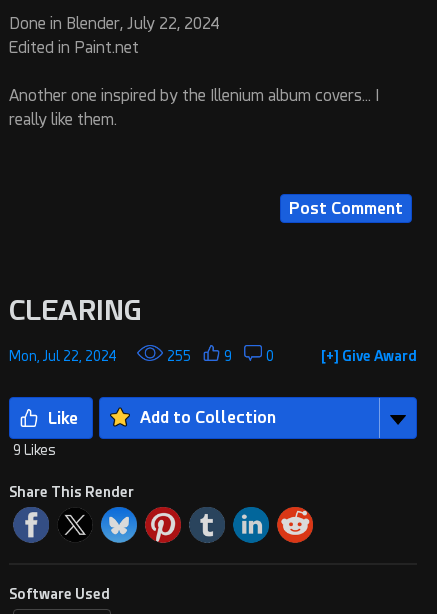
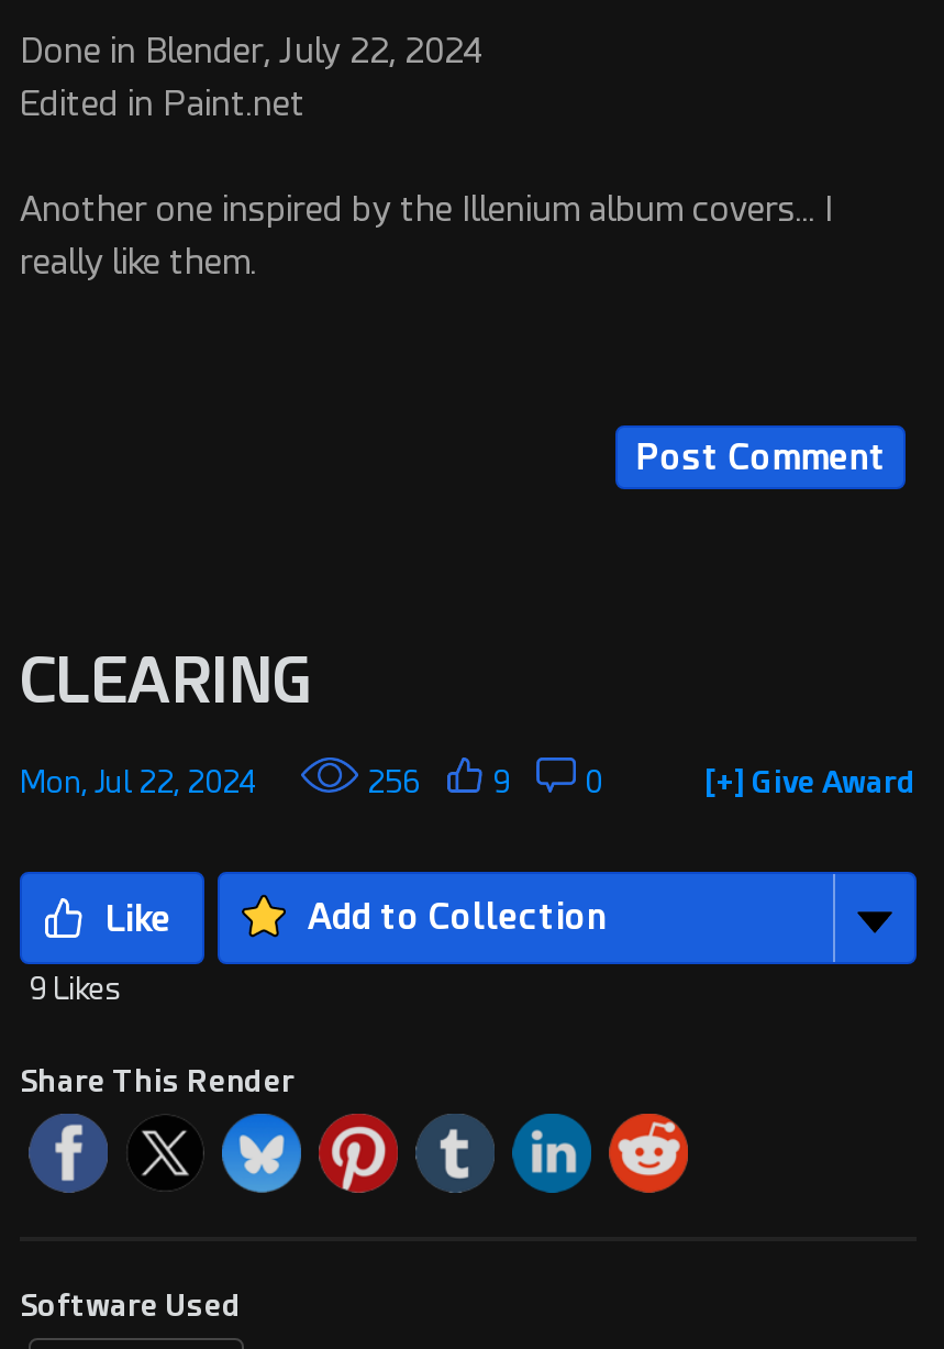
[167,348,191,364] 255 -> [367,764,420,799] 256

